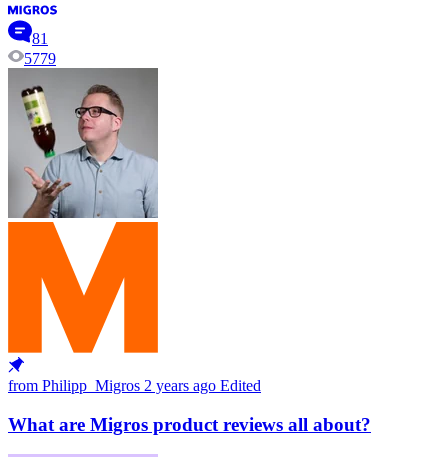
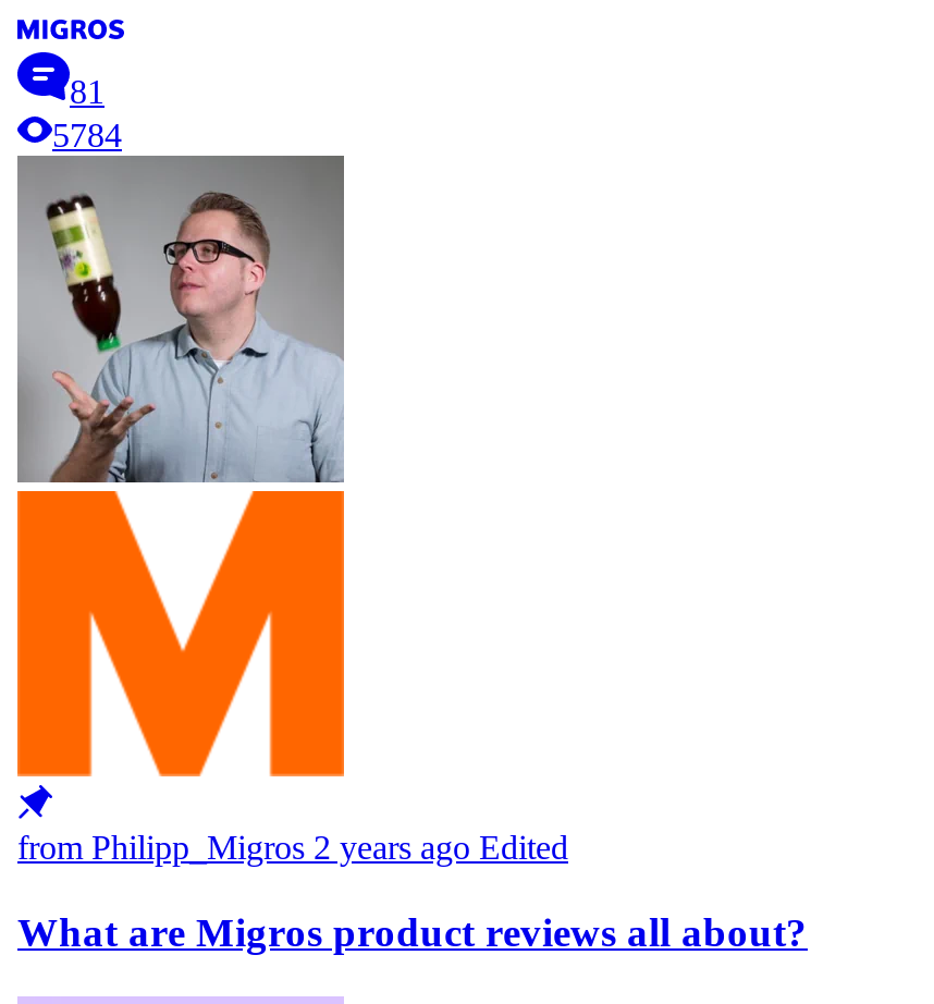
[24,50,56,67] 5779 -> [52,116,122,153] 5784

